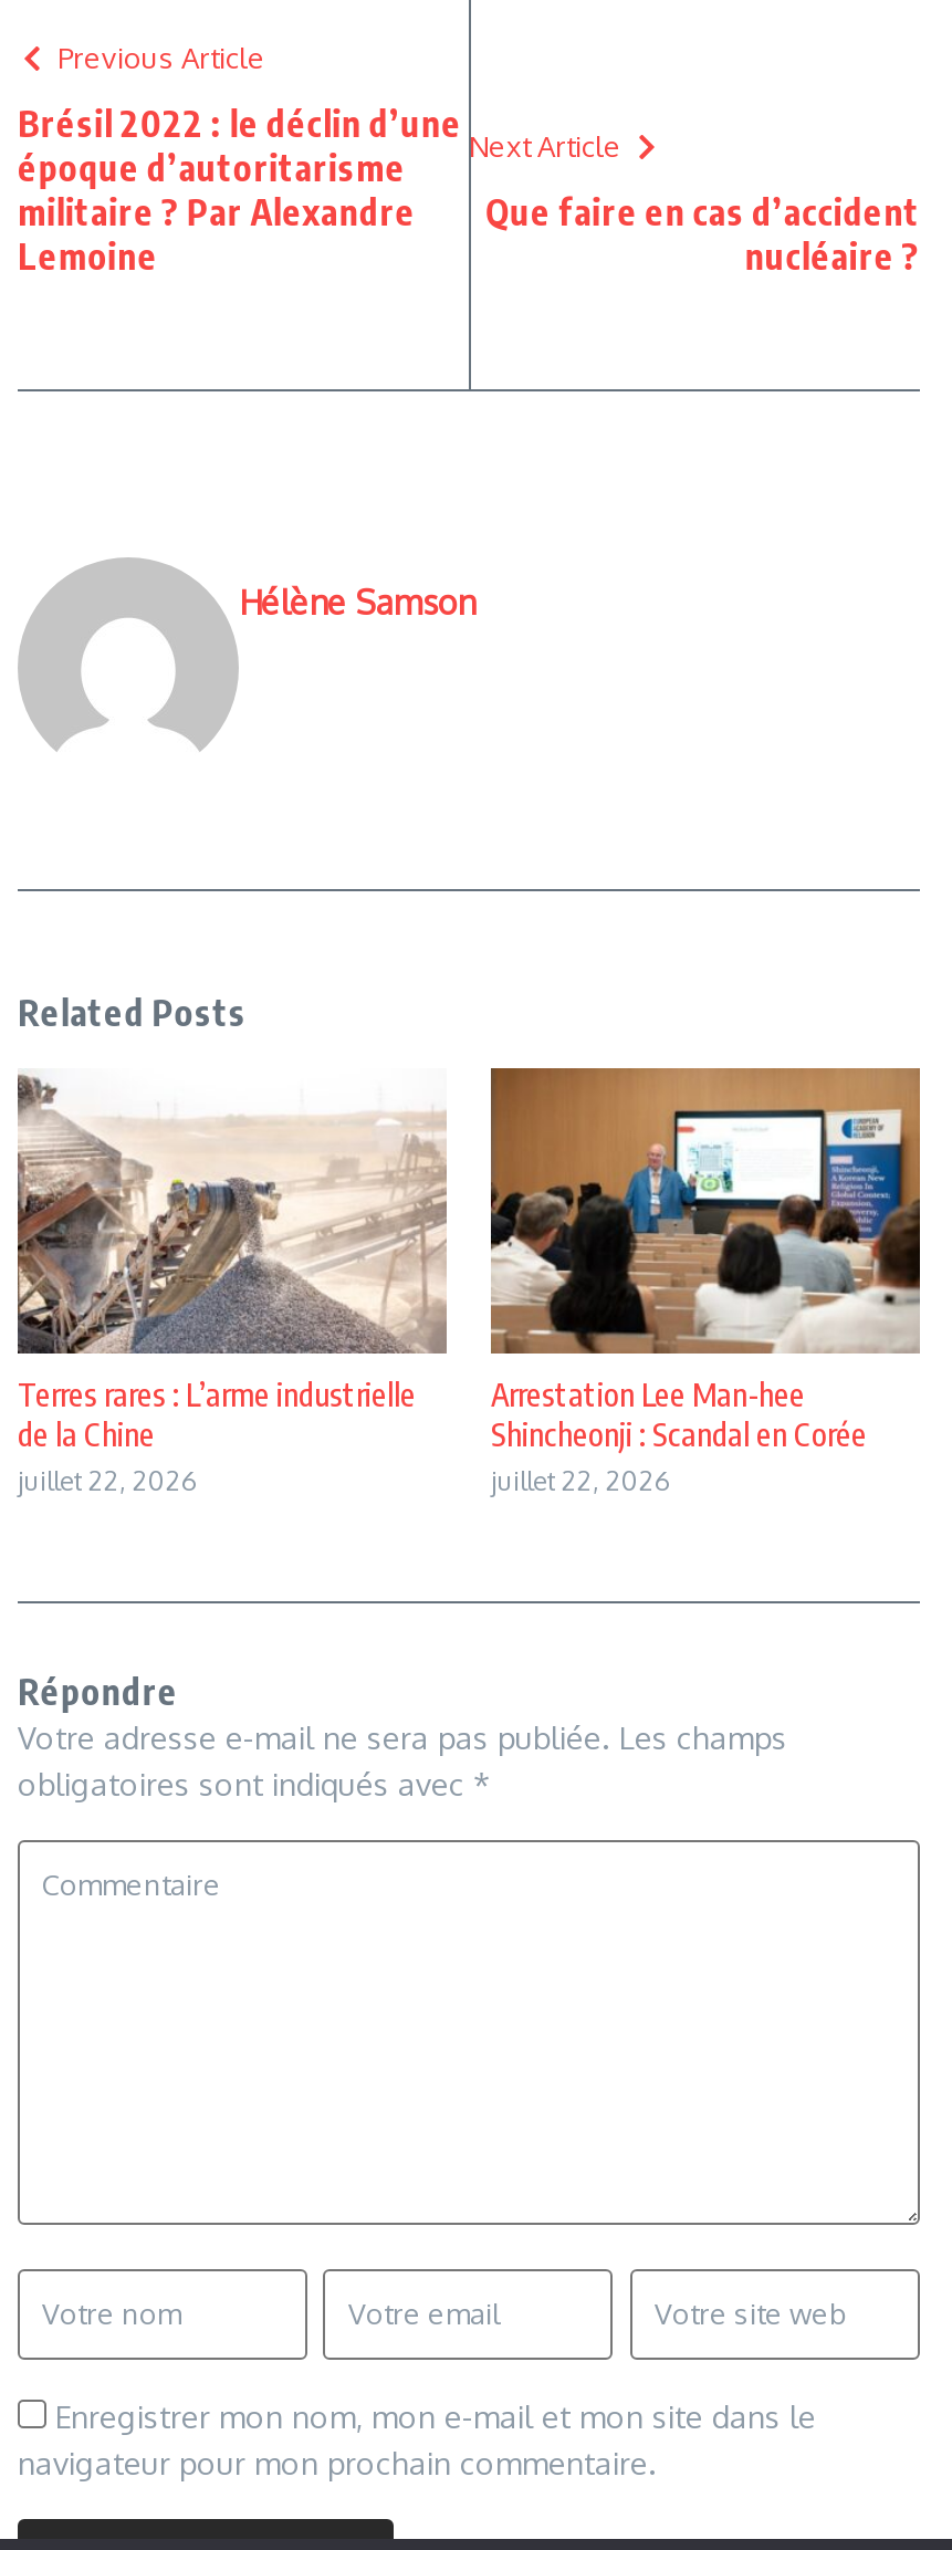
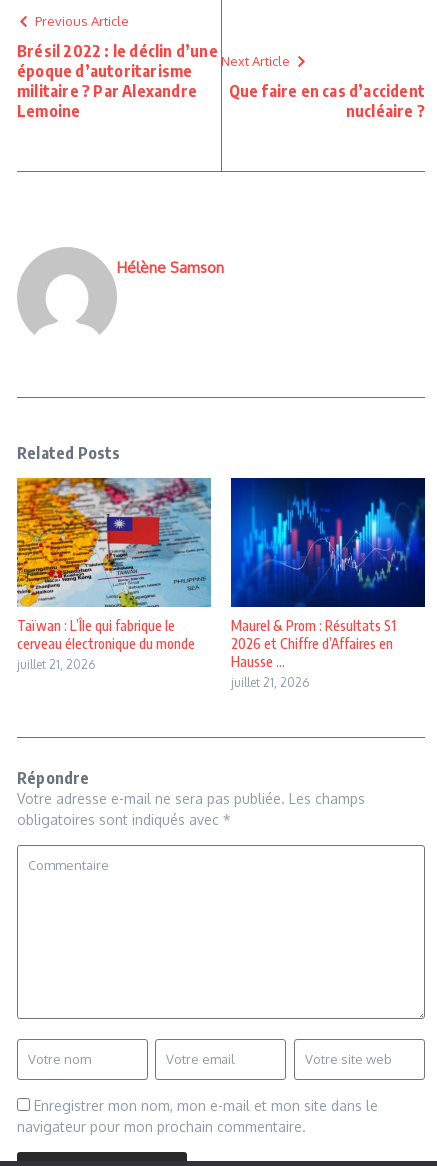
[15,1068,447,1498] [image] | Terres rares : L’arme industrielle | de la Chine | juillet 22, 2026 -> [16,477,212,672] [image] | Taïwan : L’Île qui fabrique le | cerveau électronique du monde | juillet 21, 2026
[489,1066,922,1498] [image] | Arrestation Lee Man-hee | Shincheonji : Scandal en Corée | juillet 22, 2026 -> [230,477,426,690] [image] | Maurel & Prom : Résultats S1 | 2026 et Chiffre d’Affaires en | Hausse ... | juillet 21, 2026

